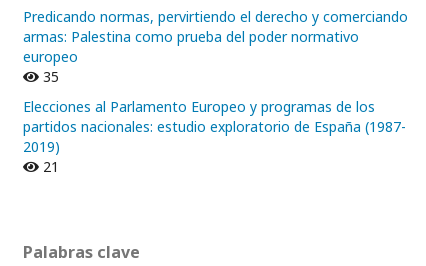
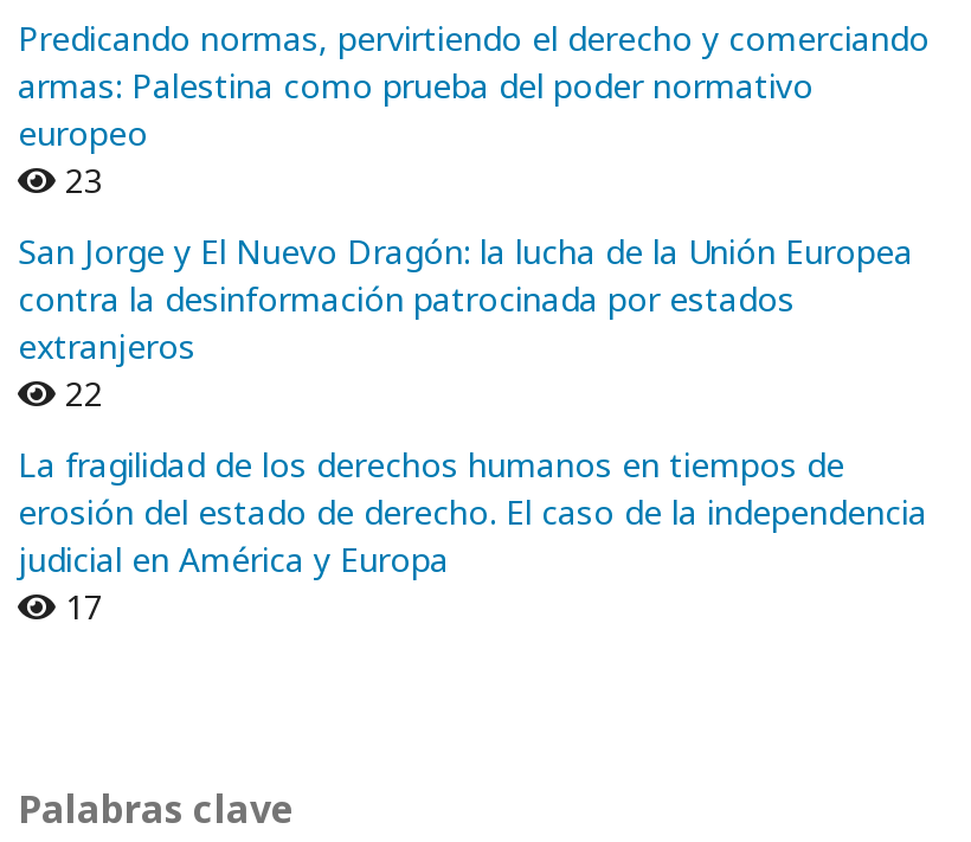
[23,67,406,176] 35 | Elecciones al Parlamento Europeo y programas de los | partidos nacionales: estudio exploratorio de España (1987- | 2019) | 21 -> [18,158,927,629] 23 | San Jorge y El Nuevo Dragón: la lucha de la Unión Europea | contra la desinformación patrocinada por estados | extranjeros | 22 | La fragilidad de los derechos humanos en tiempos de | erosión del estado de derecho. El caso de la independencia | judicial en América y Europa | 17

